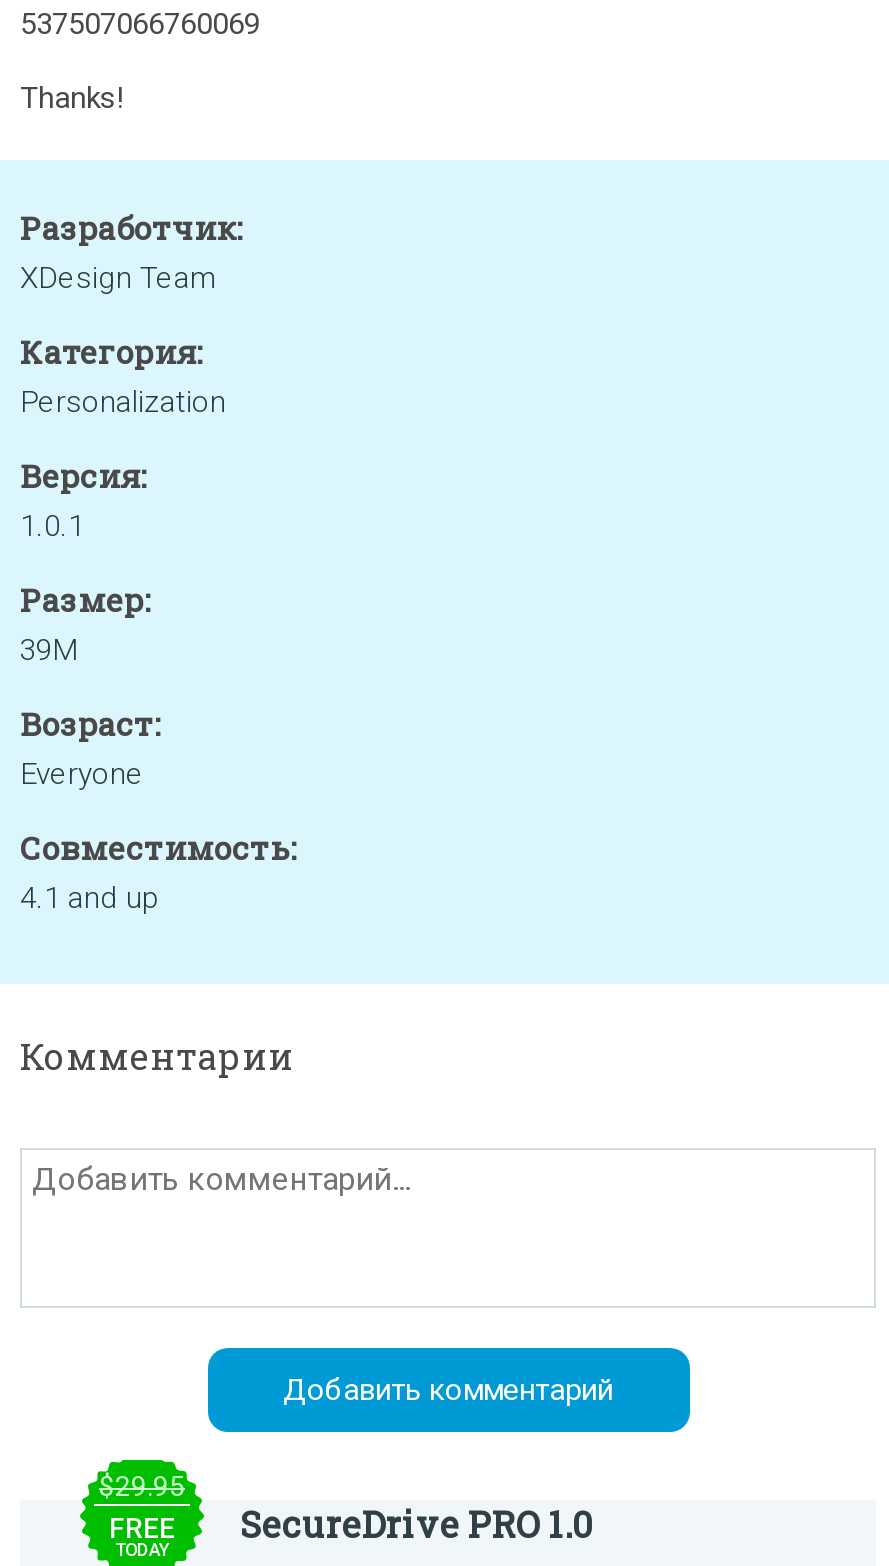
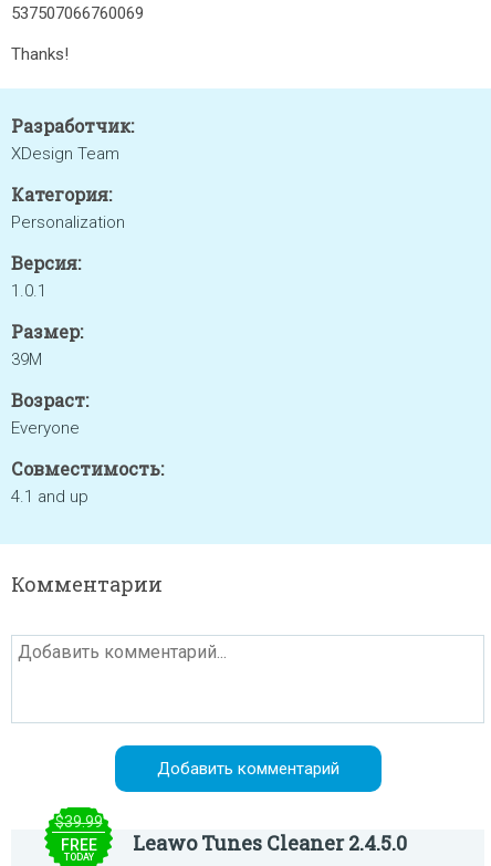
[99,1470,185,1502] $29.95 -> [55,813,102,831] $39.99
[240,1500,592,1548] SecureDrive PRO 1.0 -> [133,830,407,856] Leawo Tunes Cleaner 2.4.5.0

